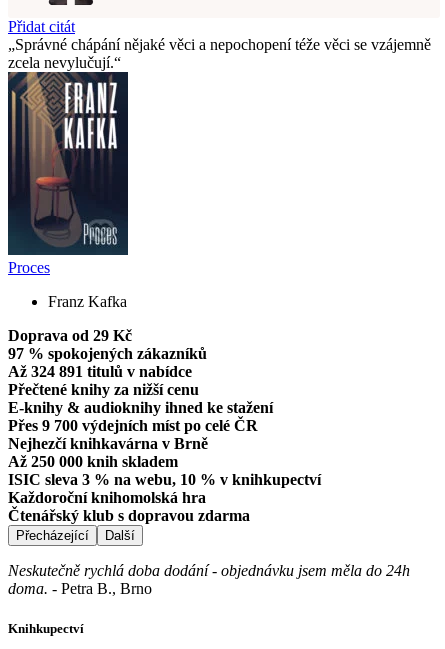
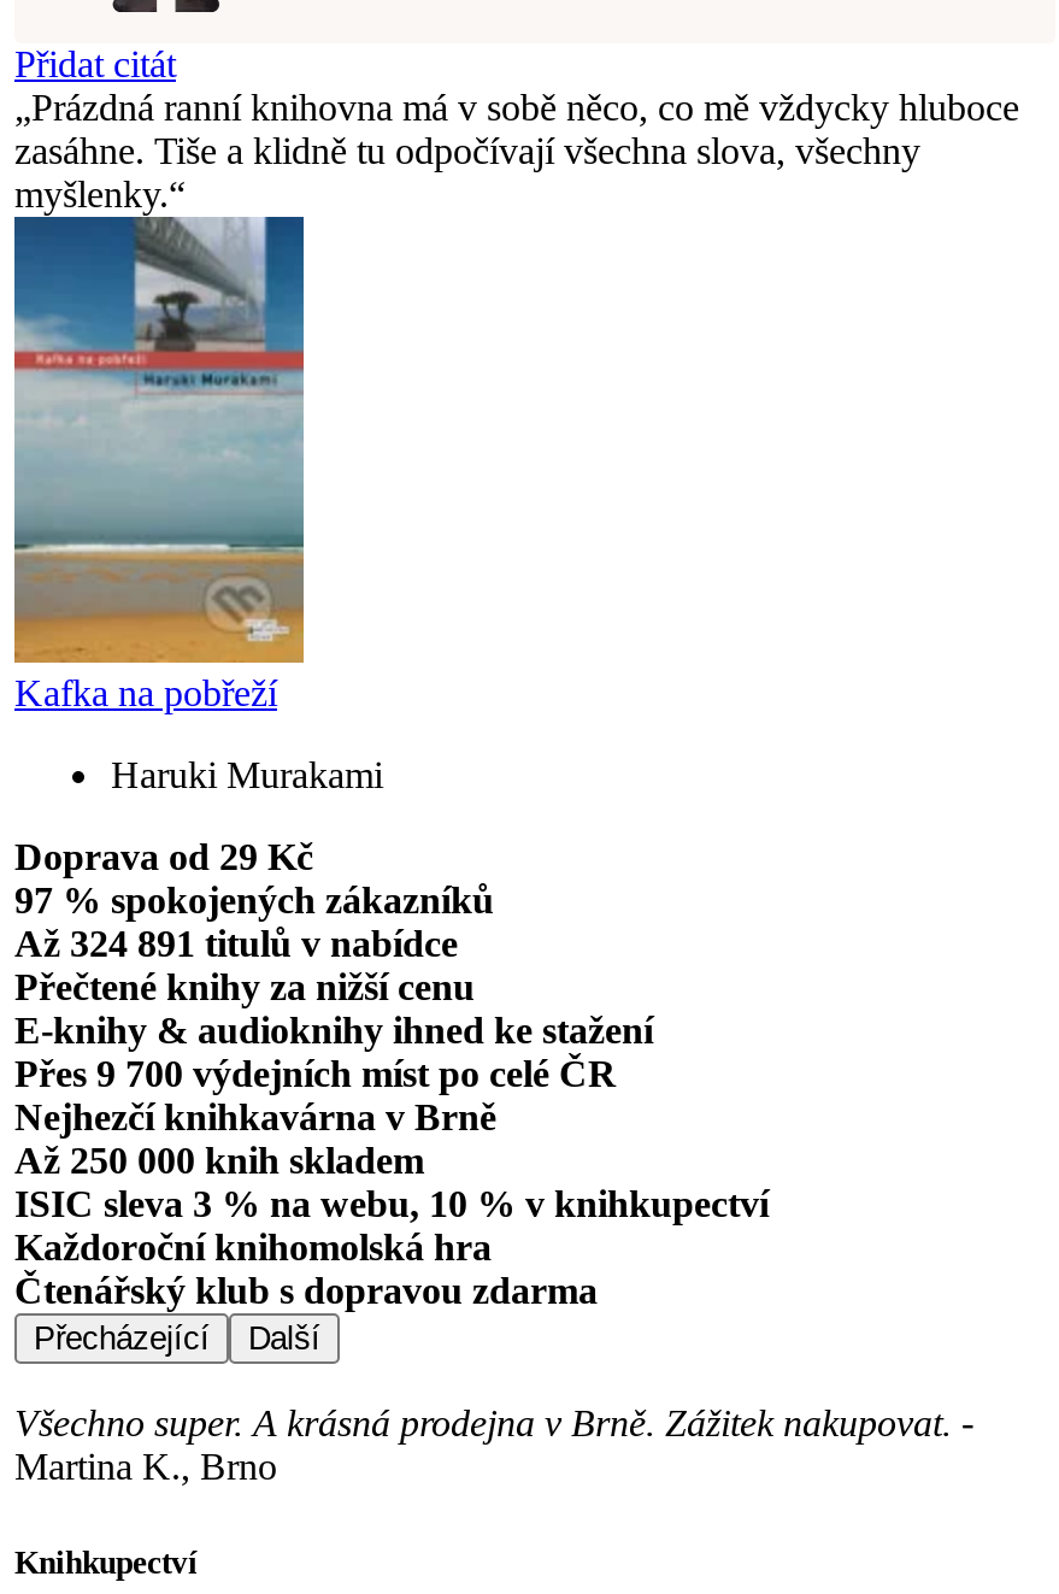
[8,36,431,71] Správné chápání nějaké věci a nepochopení téže věci se vzájemně | zcela nevylučují. -> [14,88,1019,215] Prázdná ranní knihovna má v sobě něco, co mě vždycky hluboce | zasáhne. Tiše a klidně tu odpočívají všechna slova, všechny | myšlenky.
[7,79,129,276] [image] | Proces -> [12,239,306,714] [image] | Kafka na pobřeží
[48,293,127,310] Franz Kafka -> [111,755,383,796] Haruki Murakami
[8,562,410,597] Neskutečně rychlá doba dodání - objednávku jsem měla do 24h | doma. - Petra B., Brno -> [14,1403,973,1488] Všechno super. A krásná prodejna v Brně. Zážitek nakupovat. - | Martina K., Brno

